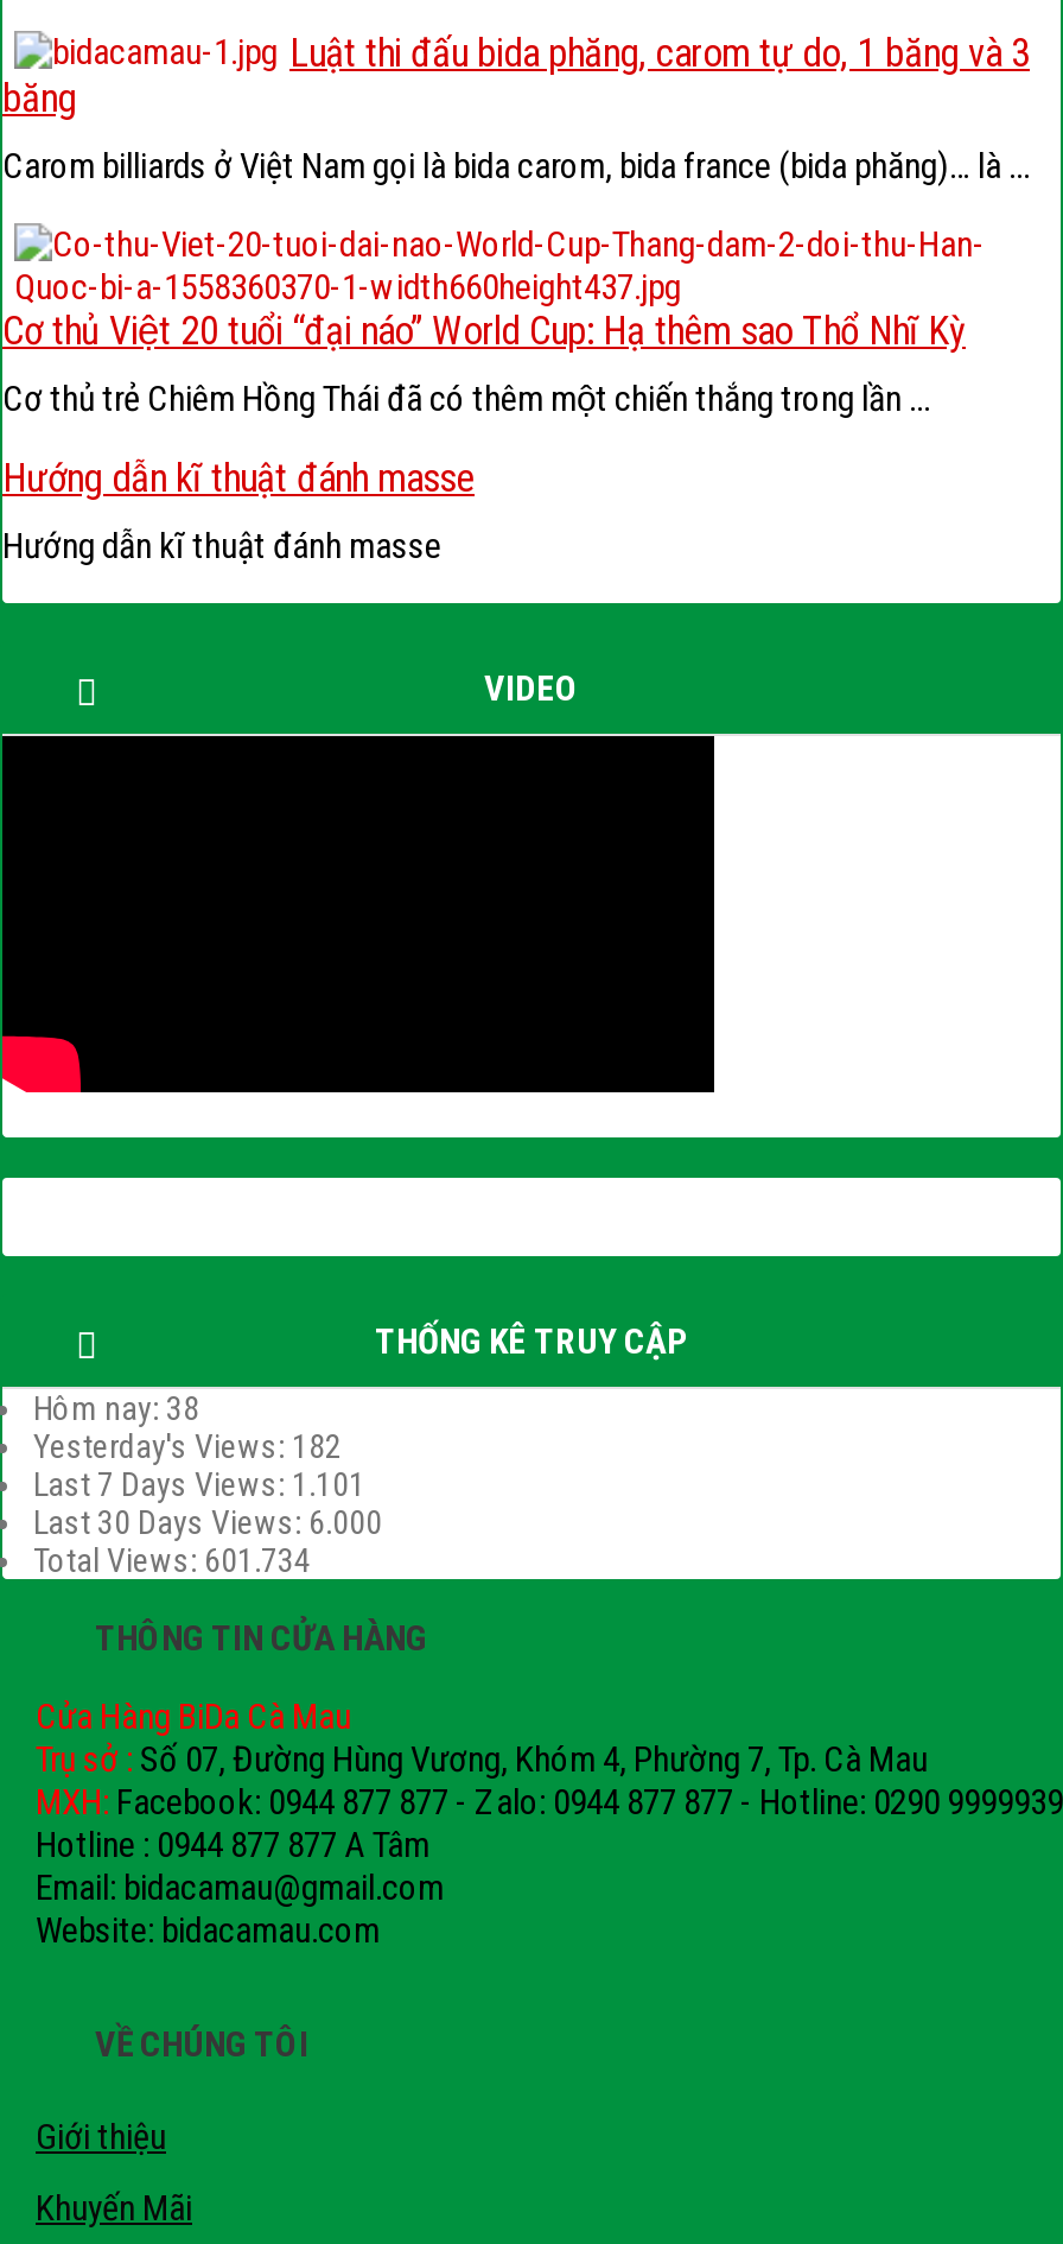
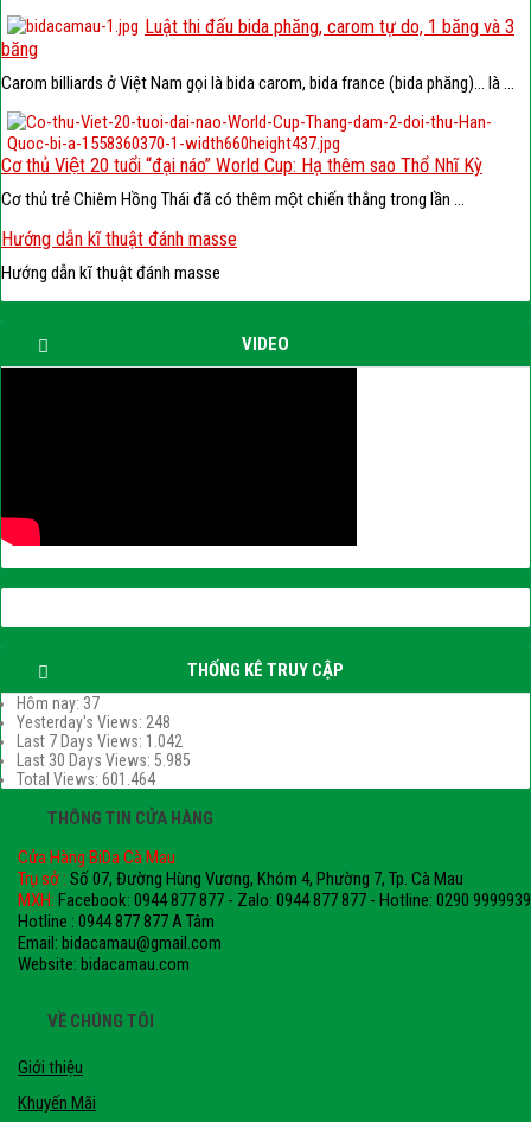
[33,1390,199,1428] Hôm nay: 38 -> [17,694,100,713] Hôm nay: 37
[33,1428,342,1466] Yesterday's Views: 182 -> [17,713,171,732] Yesterday's Views: 248
[33,1466,365,1504] Last 7 Days Views: 1.101 -> [17,732,183,751] Last 7 Days Views: 1.042
[33,1504,382,1542] Last 30 Days Views: 6.000 -> [17,751,191,770] Last 30 Days Views: 5.985
[33,1542,311,1580] Total Views: 601.734 -> [17,770,155,789] Total Views: 601.464

